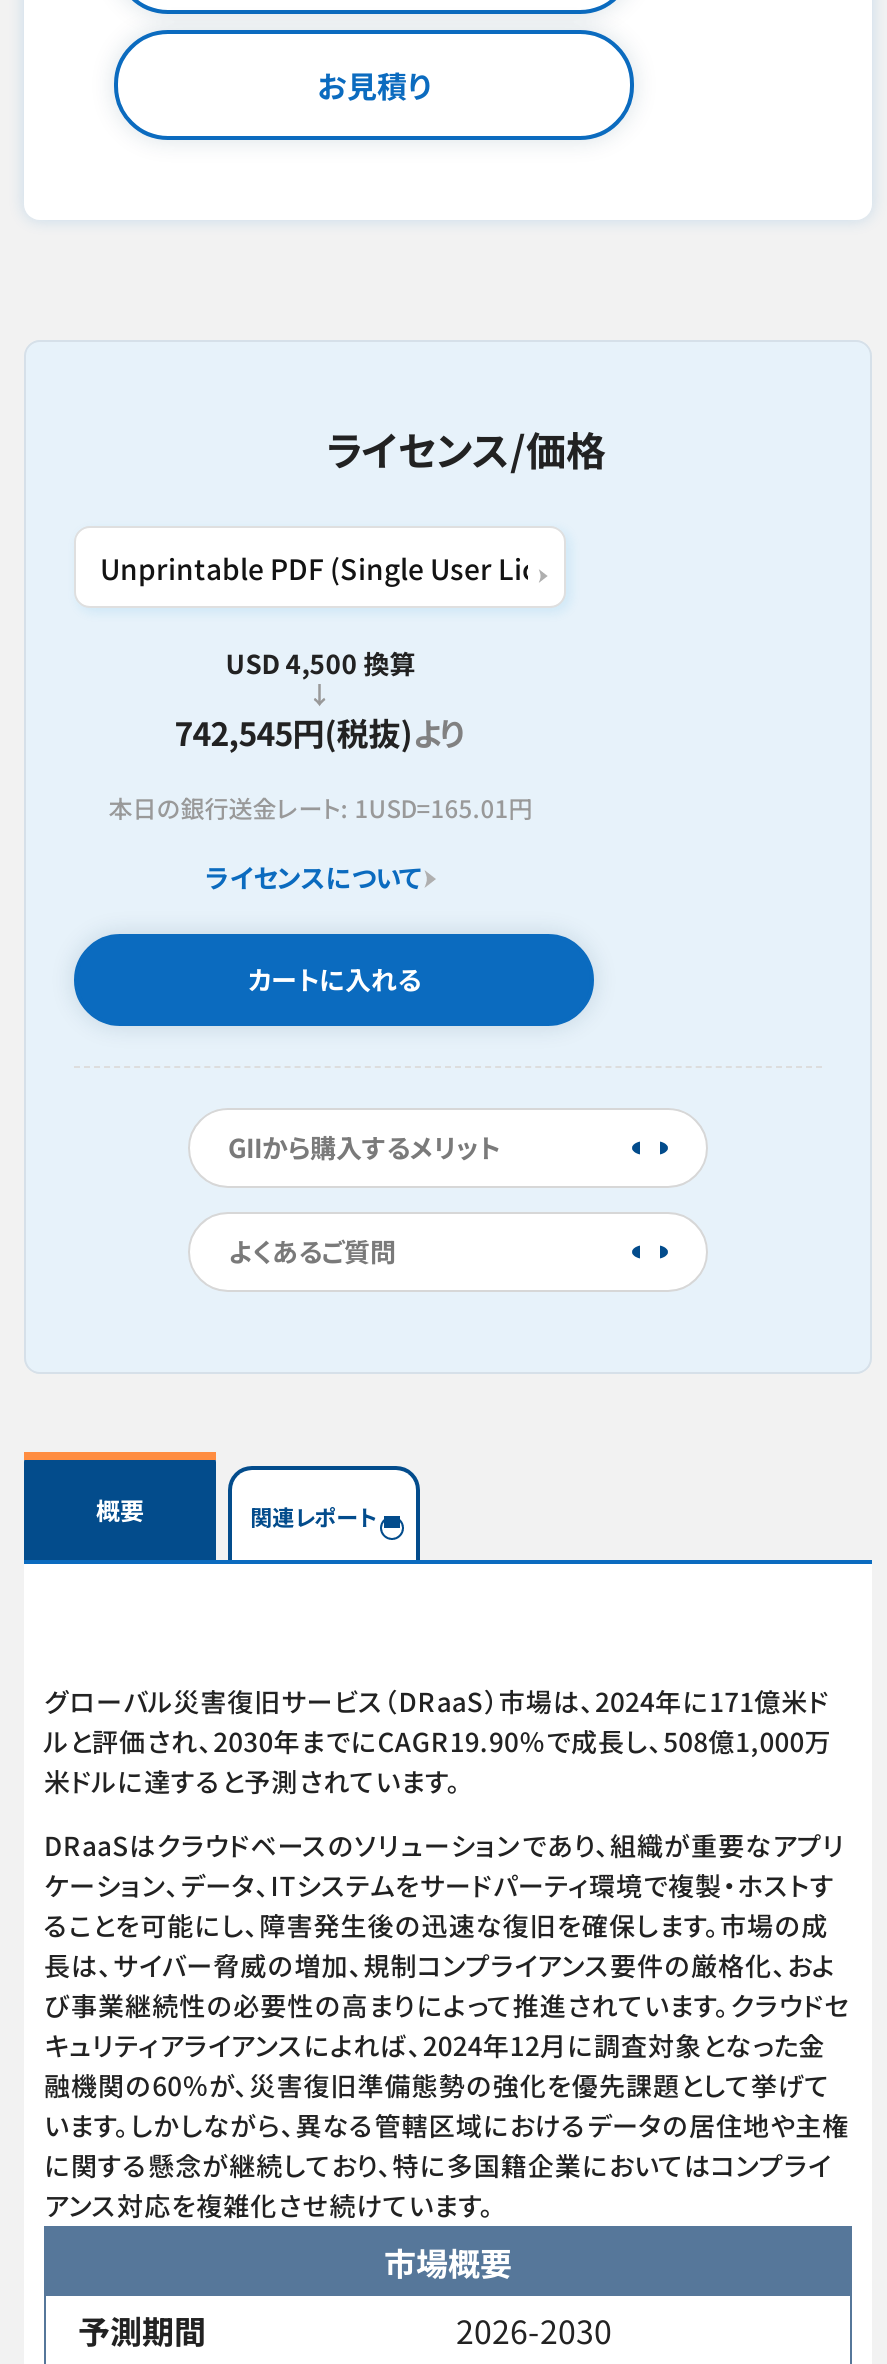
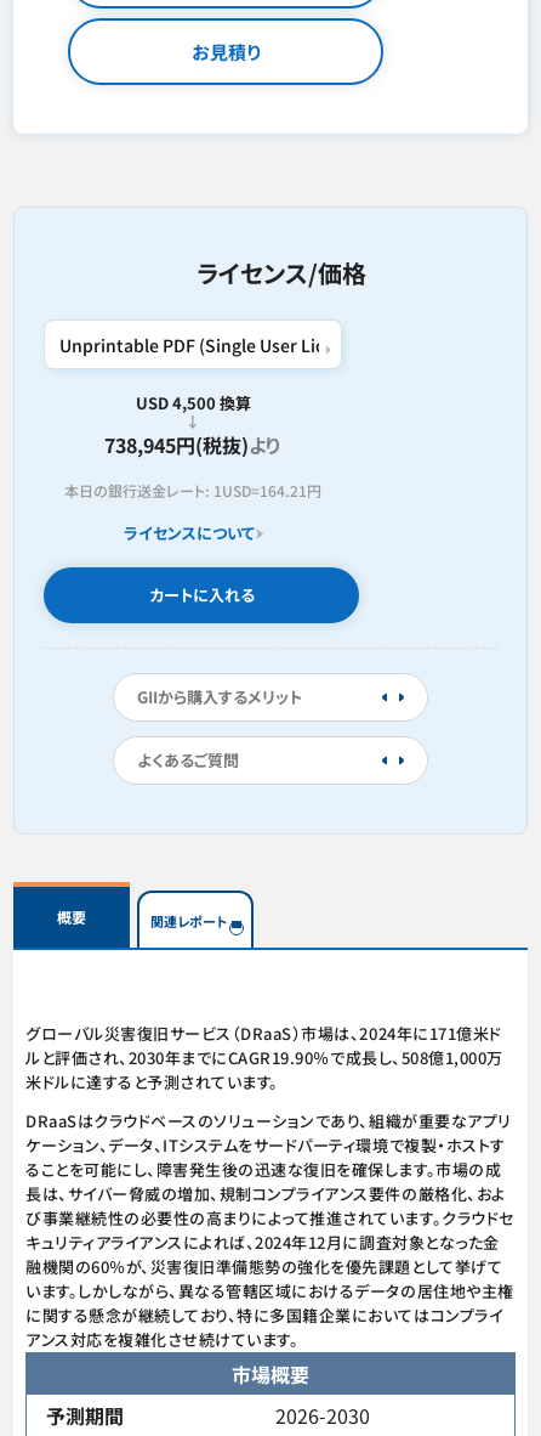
[174,708,466,756] 742,545円(税抜)より -> [105,430,282,459] 738,945円(税抜)より
[108,790,532,824] 本日の銀行送金レート: 1USD=165.01円 -> [65,480,322,501] 本日の銀行送金レート: 1USD=164.21円

